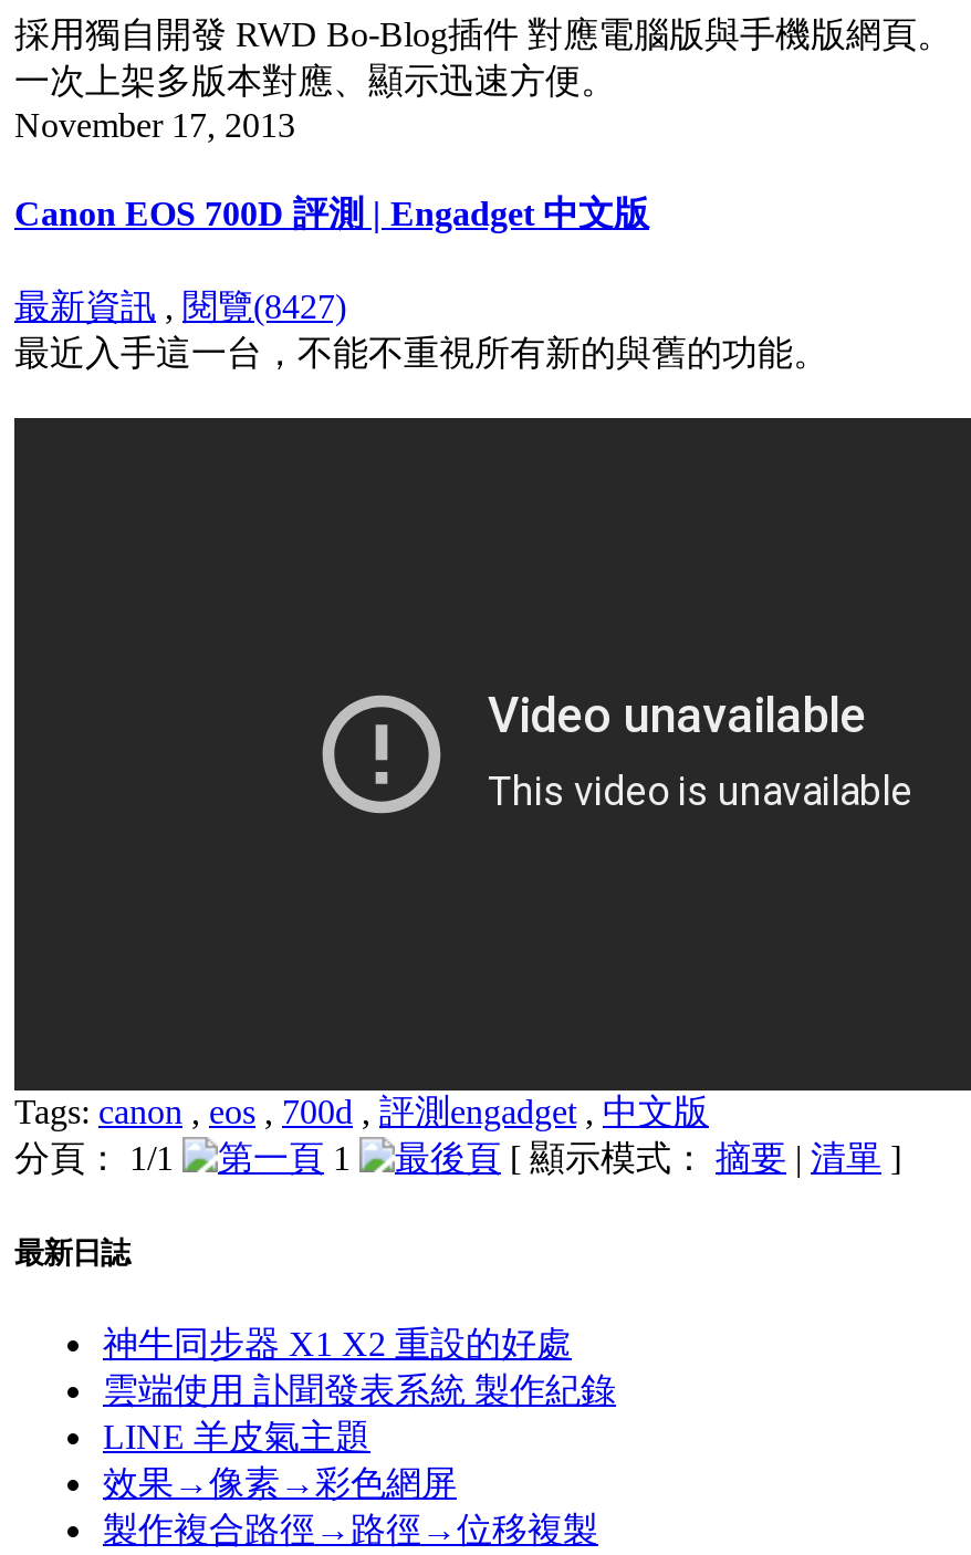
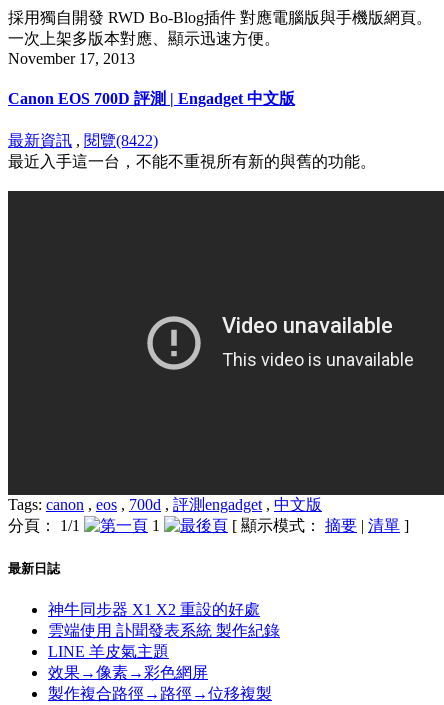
[14,288,346,326] 最新資訊,閱覽(8427) -> [8,132,158,149] 最新資訊,閱覽(8422)

